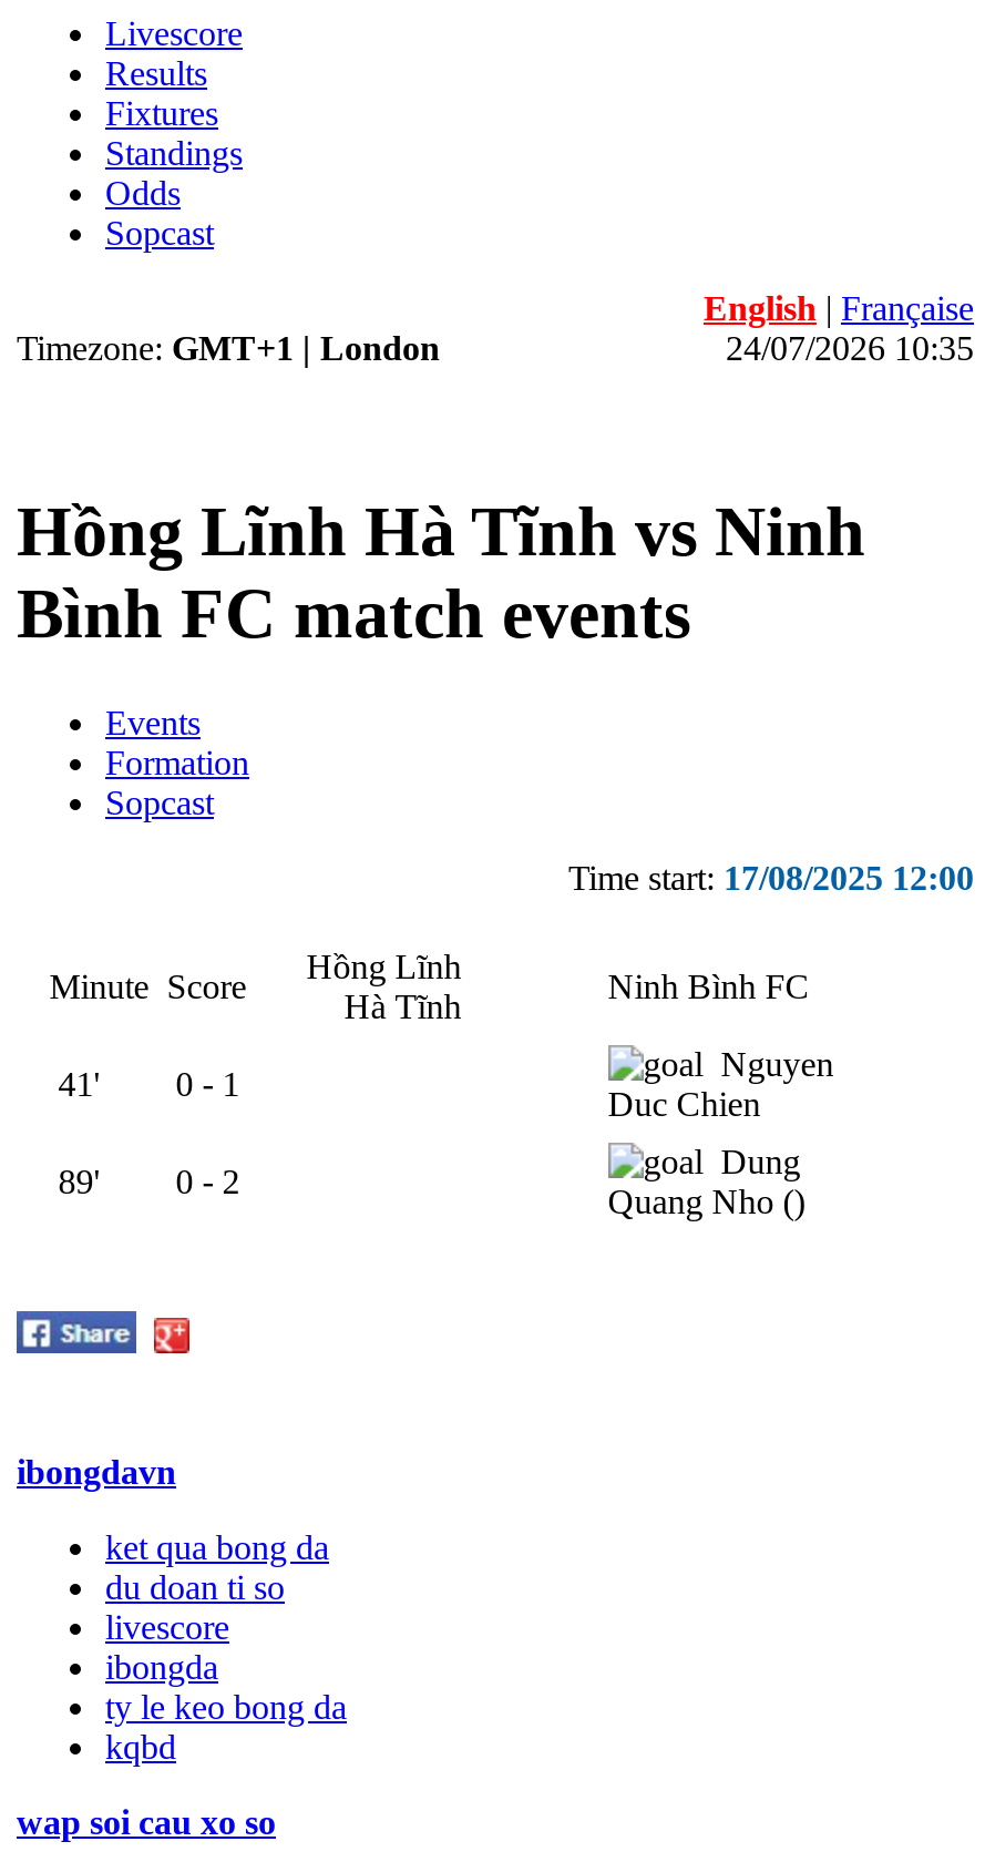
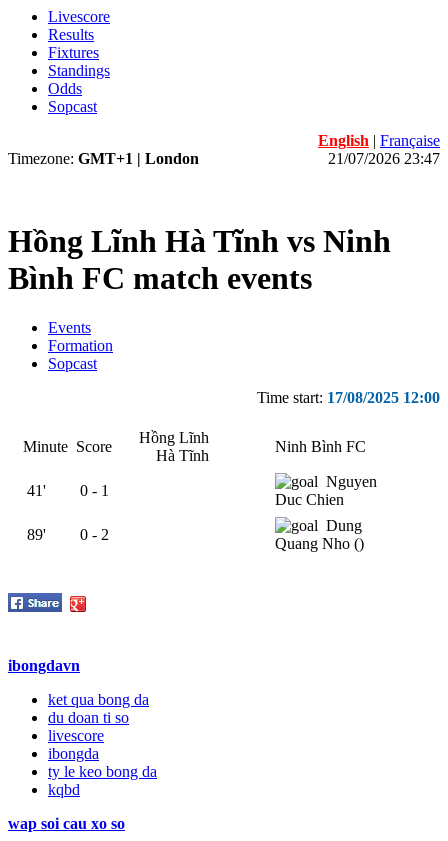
[726,329,974,367] 24/07/2026 10:35 -> [328,150,440,167] 21/07/2026 23:47

